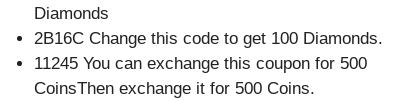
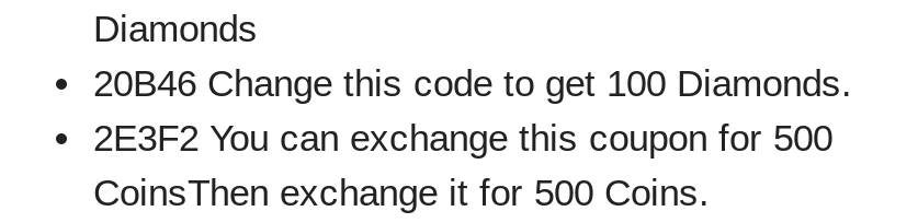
[34,29,383,48] 2B16C Change this code to get 100 Diamonds. -> [93,63,852,105] 20B46 Change this code to get 100 Diamonds.
[34,54,367,73] 11245 You can exchange this coupon for 500 -> [93,118,832,160] 2E3F2 You can exchange this coupon for 500

